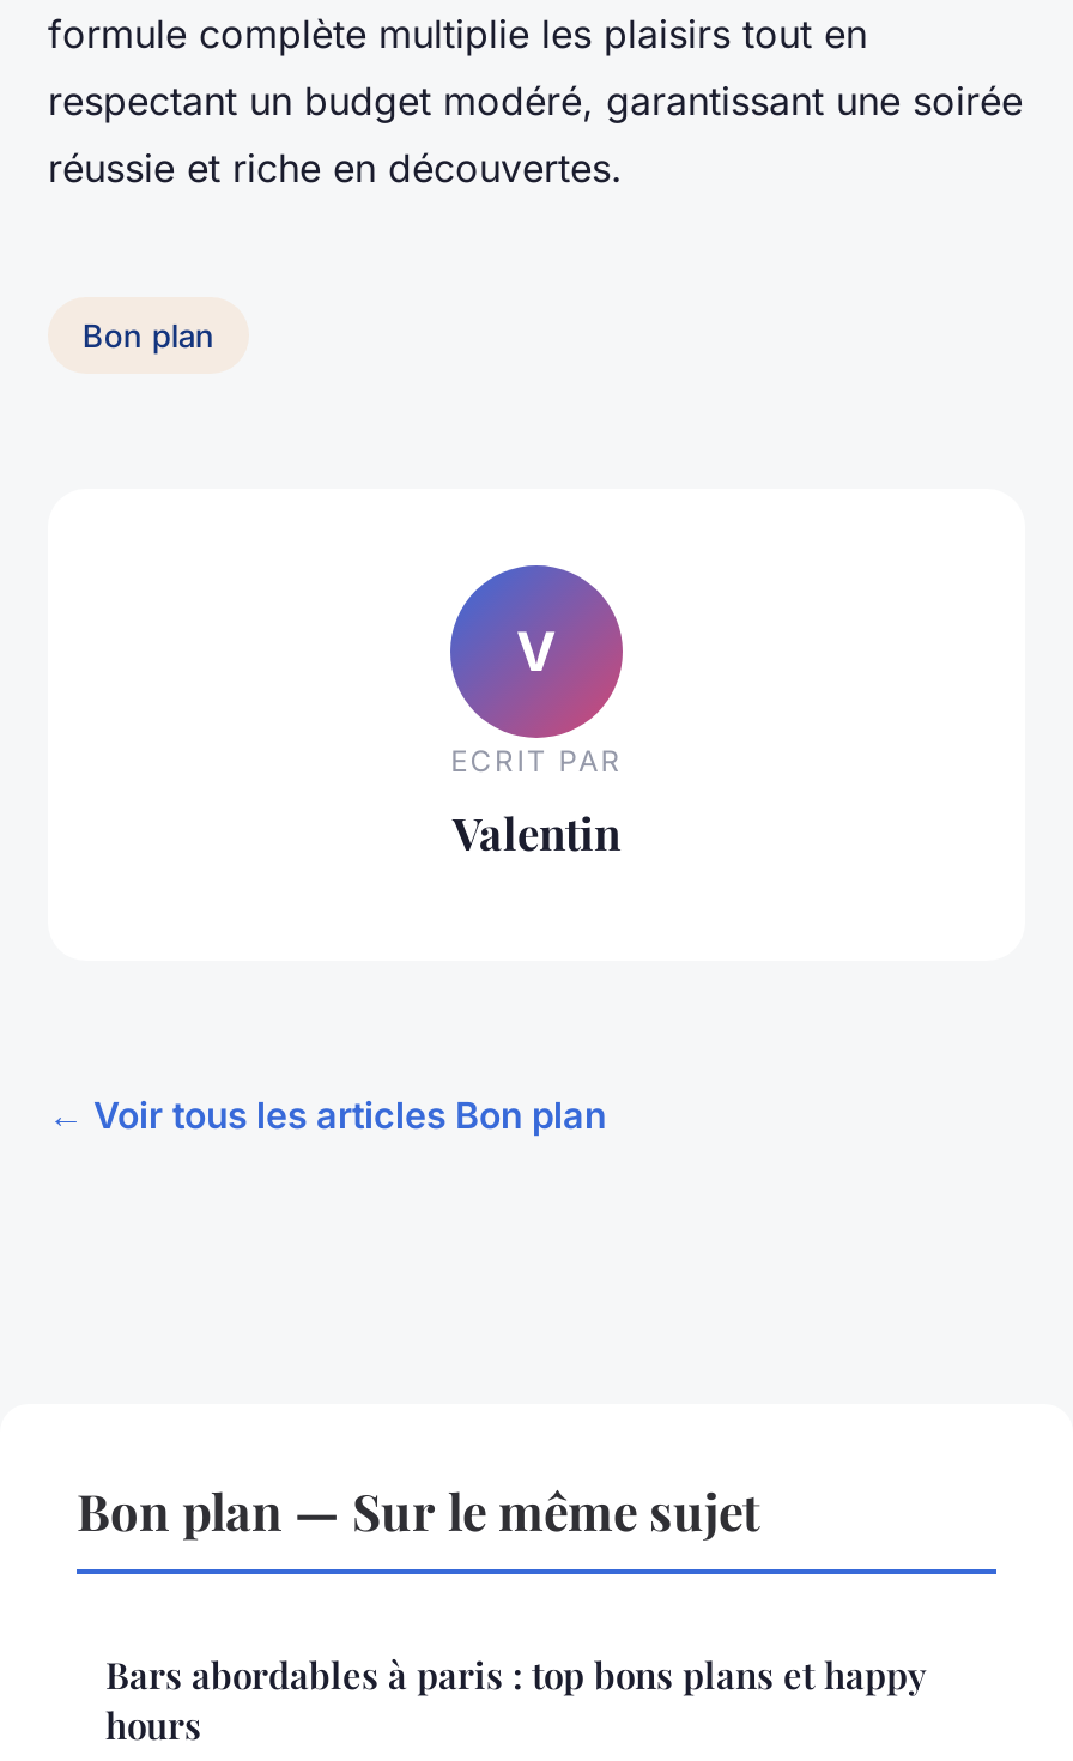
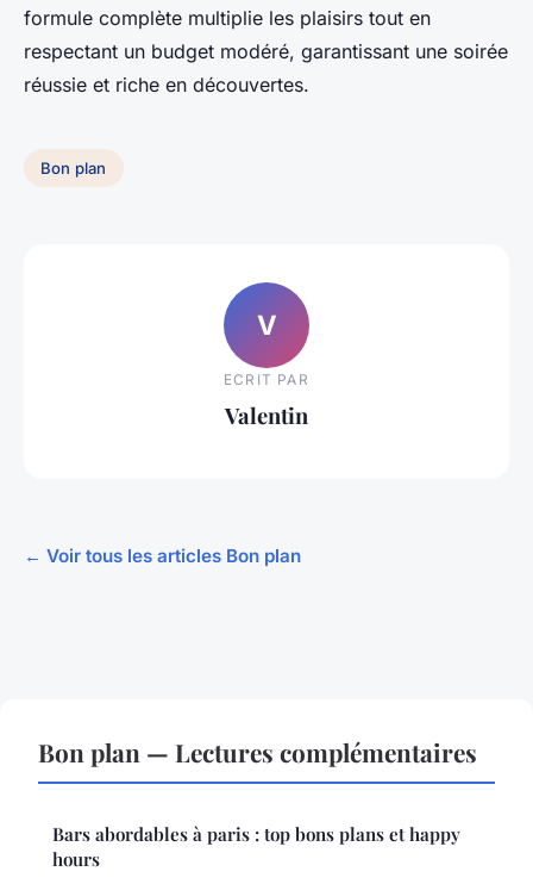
[77,1476,759,1543] Bon plan — Sur le même sujet -> [38,735,477,769] Bon plan — Lectures complémentaires

